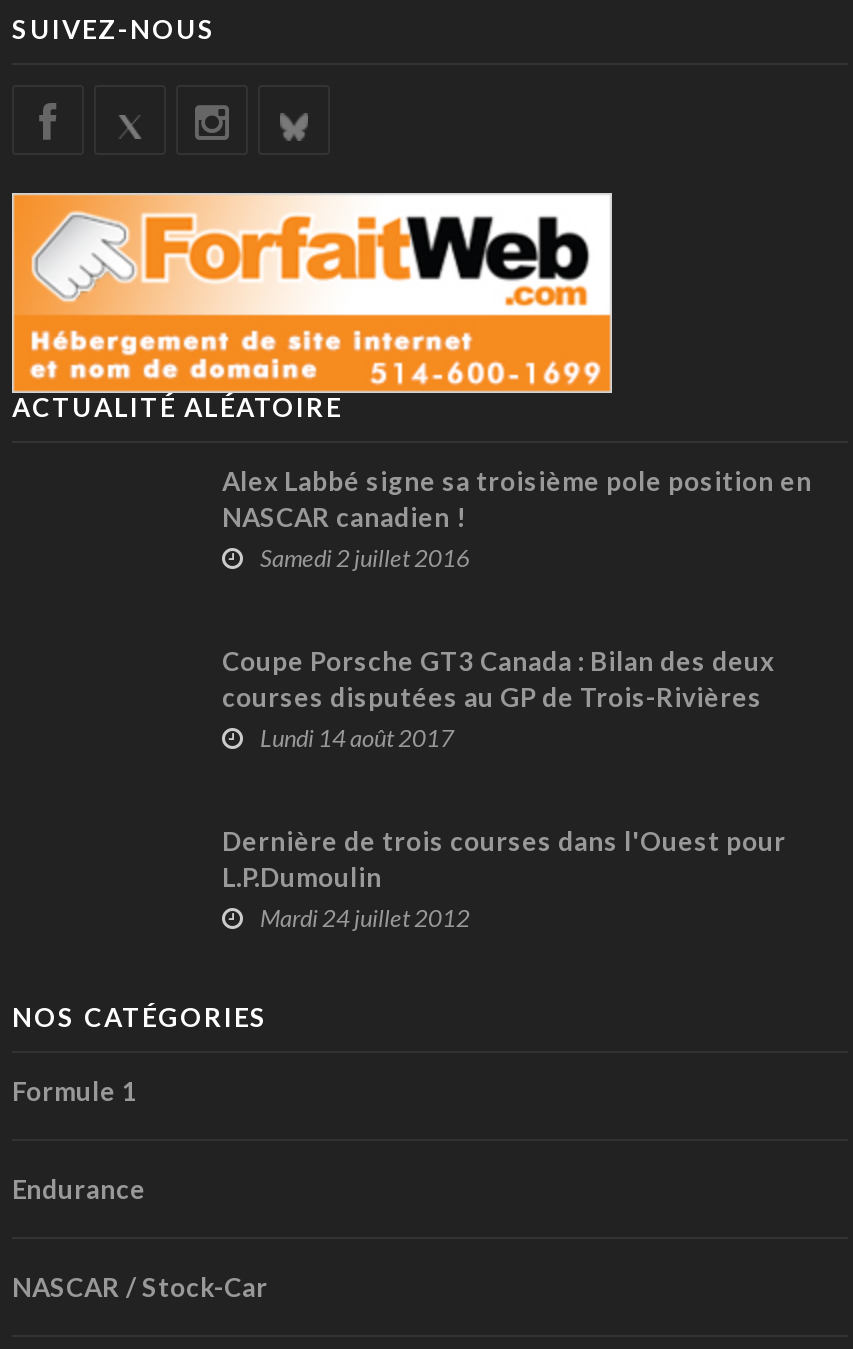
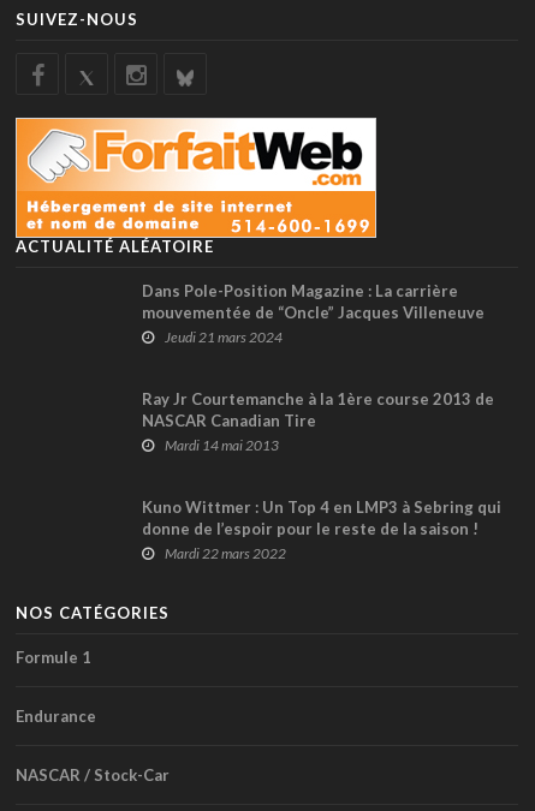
[222,465,812,573] Alex Labbé signe sa troisième pole position en | NASCAR canadien ! | Samedi 2 juillet 2016 -> [142,281,485,346] Dans Pole-Position Magazine : La carrière | mouvementée de “Oncle” Jacques Villeneuve | Jeudi 21 mars 2024
[222,645,774,753] Coupe Porsche GT3 Canada : Bilan des deux | courses disputées au GP de Trois-Rivières | Lundi 14 août 2017 -> [142,389,494,454] Ray Jr Courtemanche à la 1ère course 2013 de | NASCAR Canadian Tire | Mardi 14 mai 2013
[222,825,786,933] Dernière de trois courses dans l'Ouest pour | L.P.Dumoulin | Mardi 24 juillet 2012 -> [142,497,501,562] Kuno Wittmer : Un Top 4 en LMP3 à Sebring qui | donne de l’espoir pour le reste de la saison ! | Mardi 22 mars 2022

